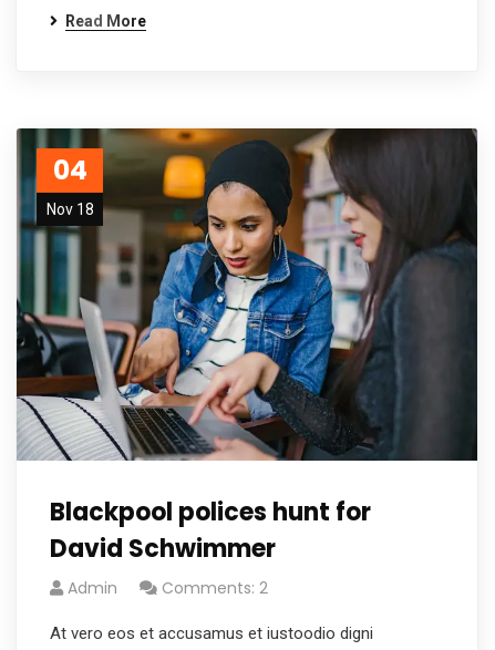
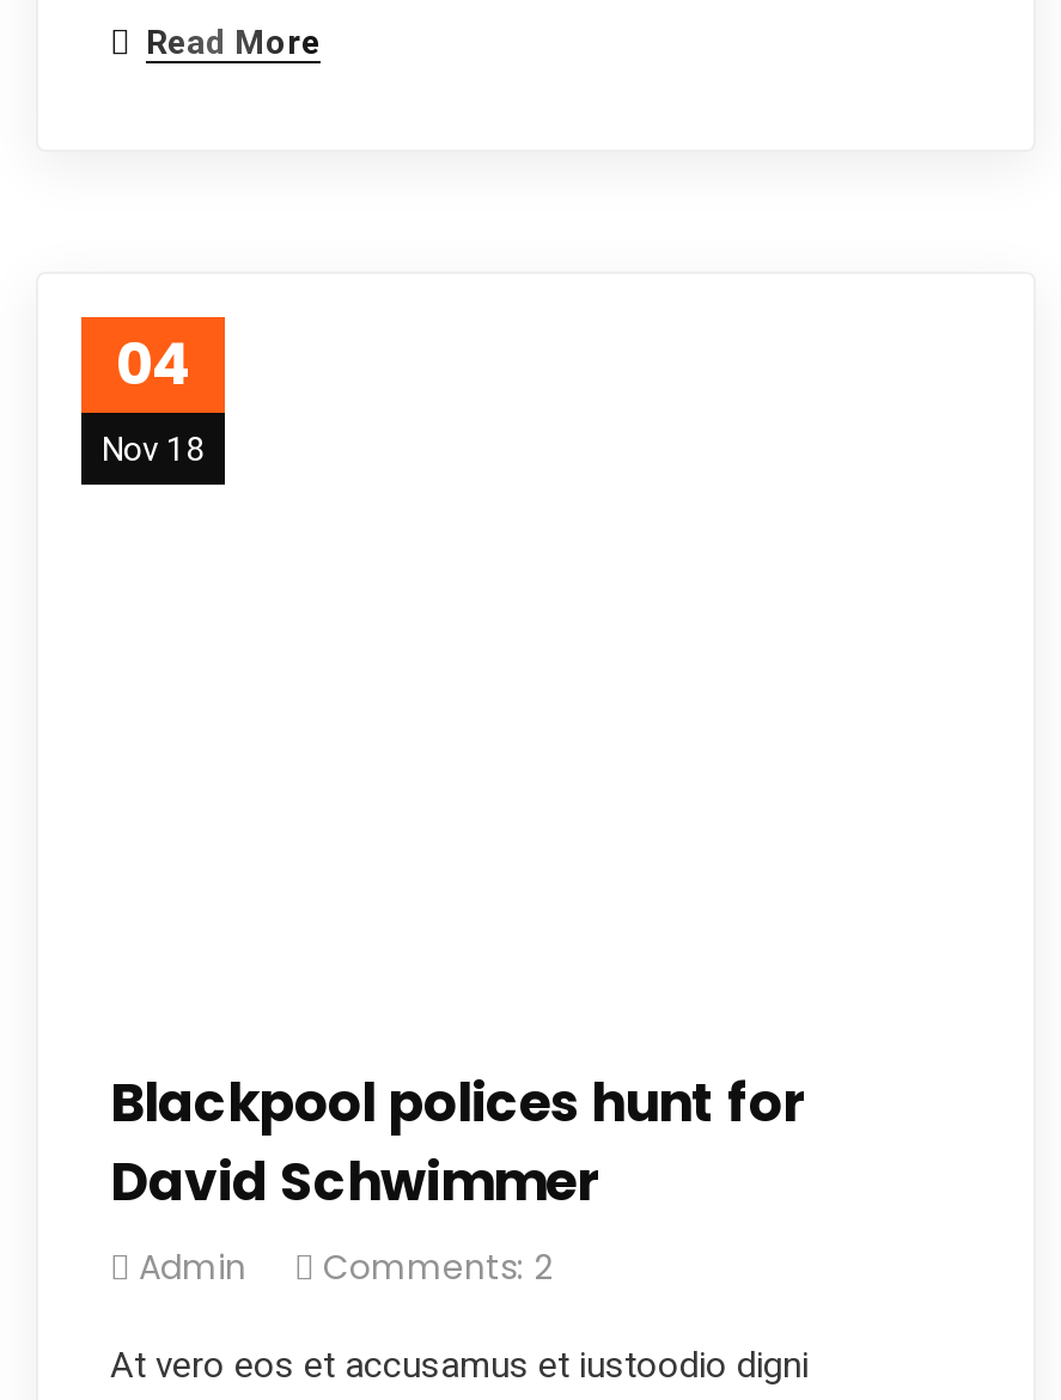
[16,127,478,462] [image] -> none

